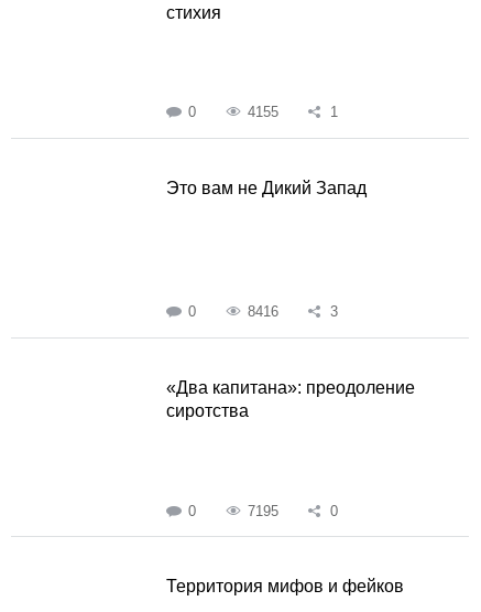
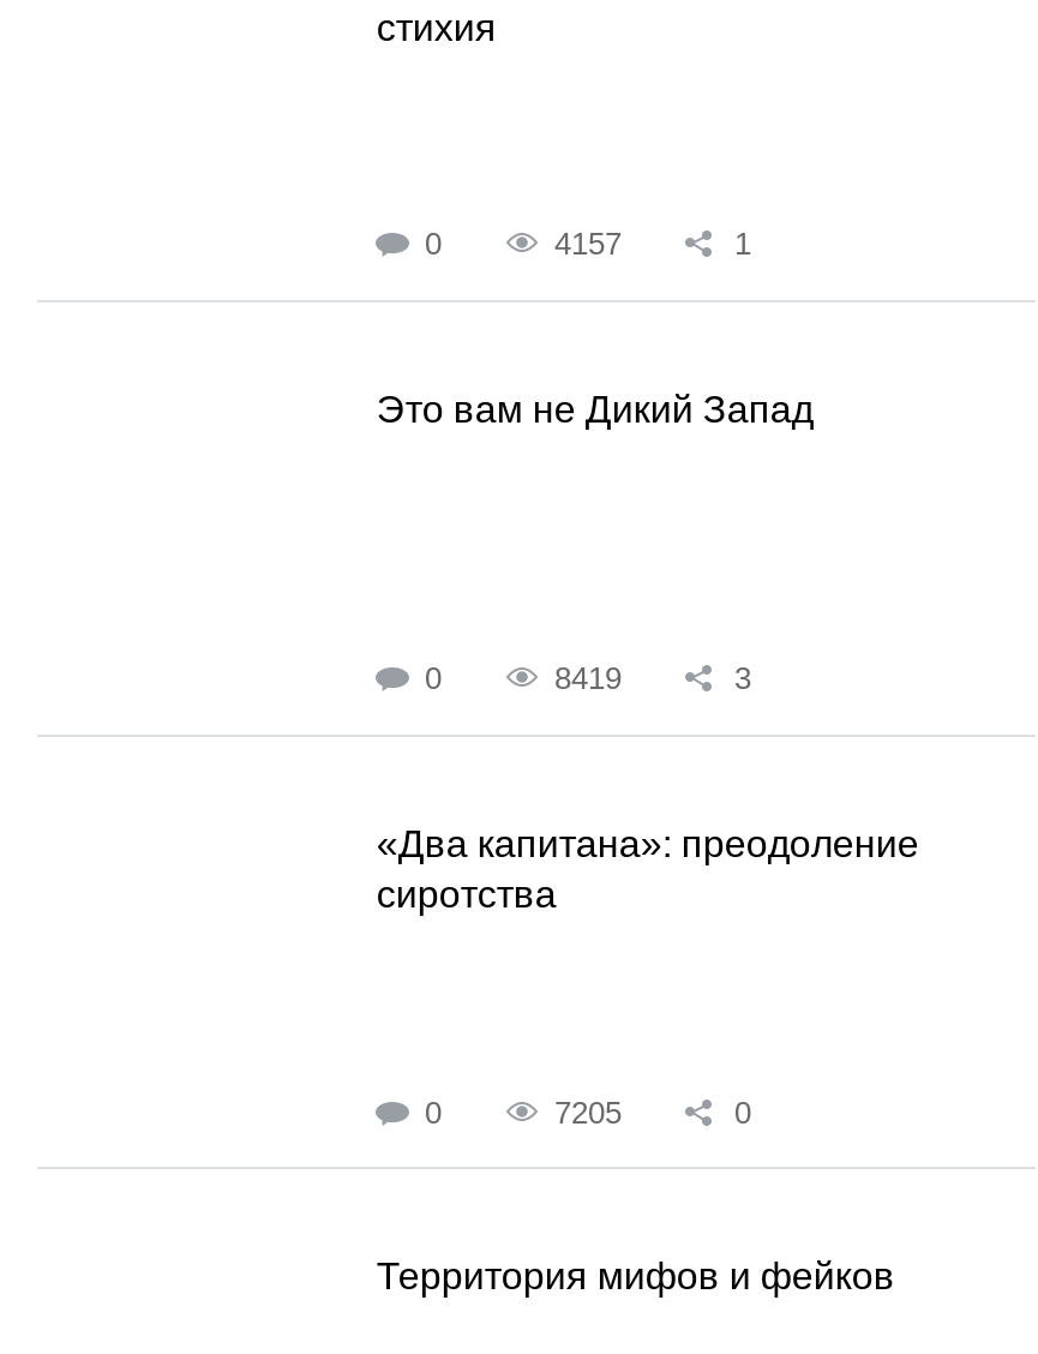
[248,104,279,121] 4155 -> [554,226,621,262] 4157
[248,303,279,320] 8416 -> [554,660,621,696] 8419
[248,502,279,519] 7195 -> [554,1094,621,1130] 7205

